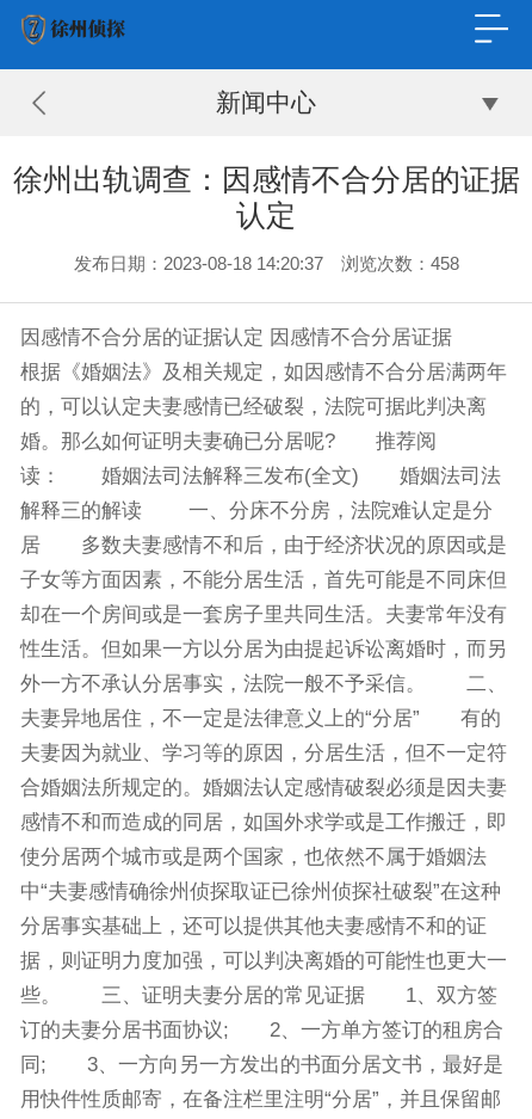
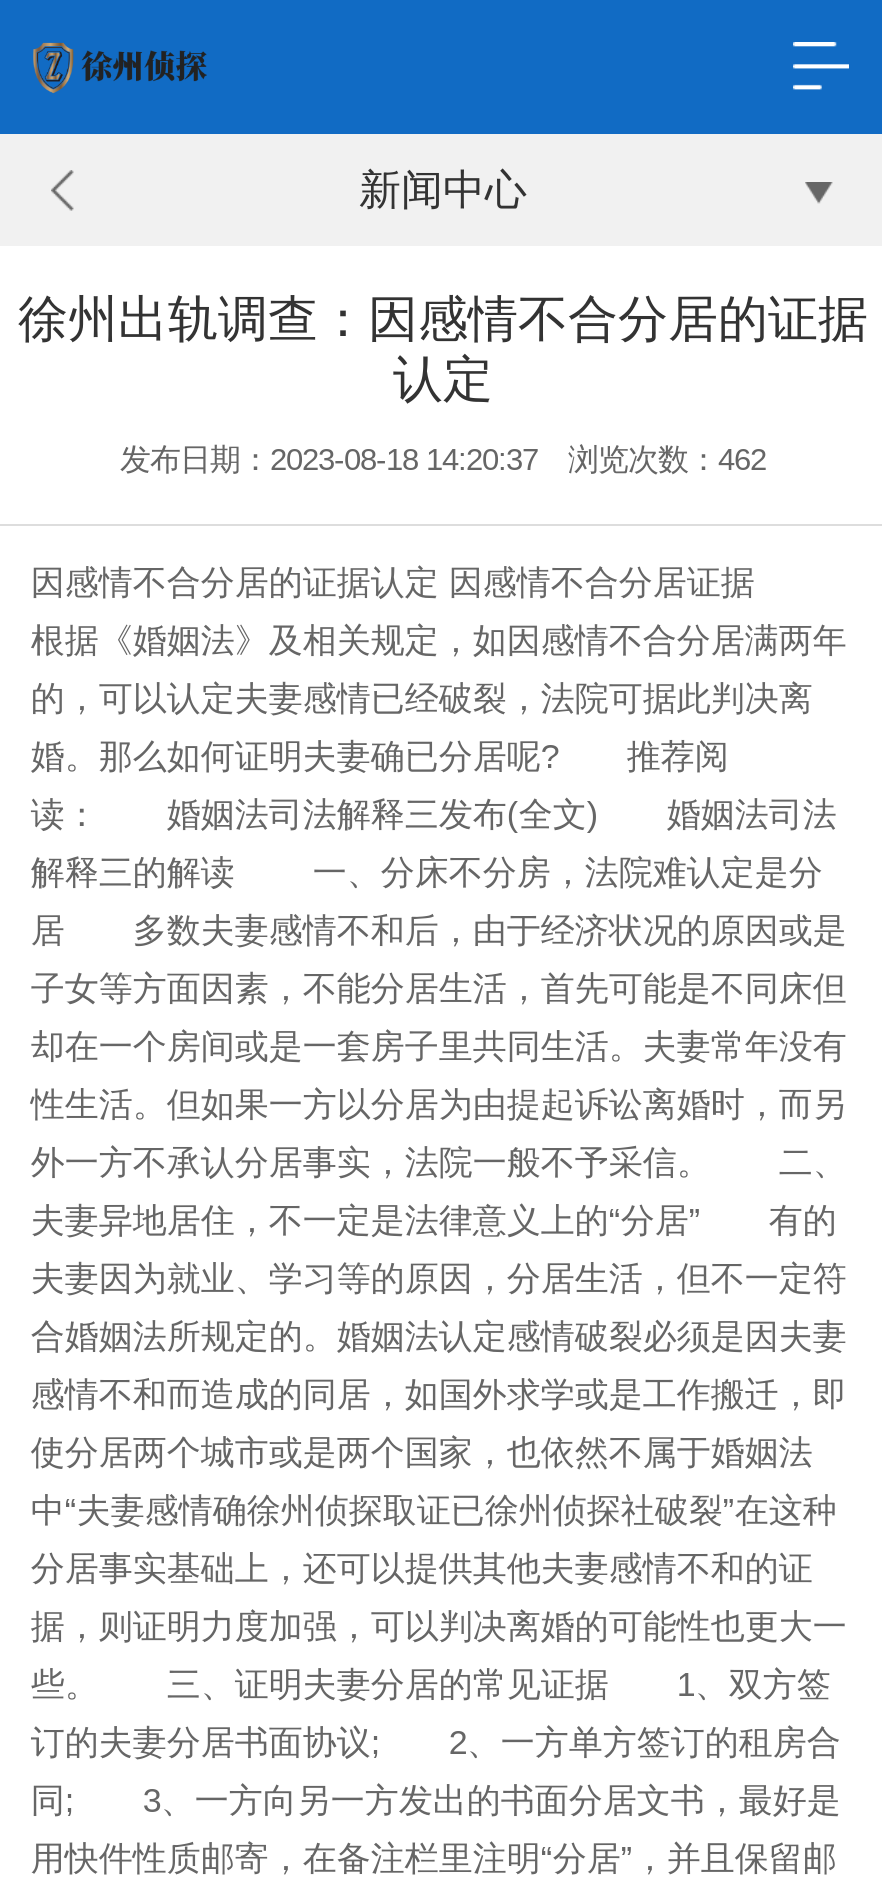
[73,253,459,273] 发布日期：2023-08-18 14:20:37 浏览次数：458 -> [120,442,766,476] 发布日期：2023-08-18 14:20:37 浏览次数：462

